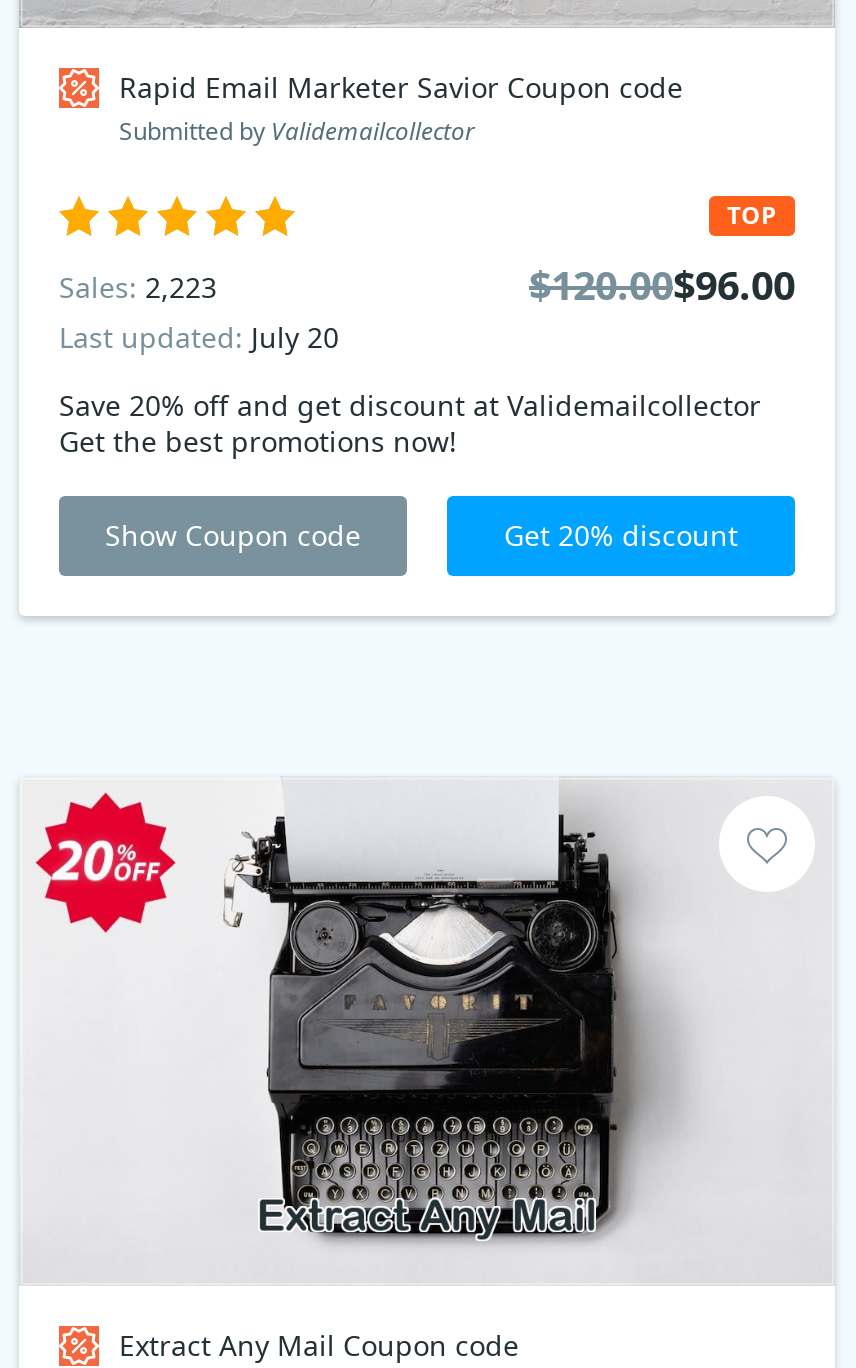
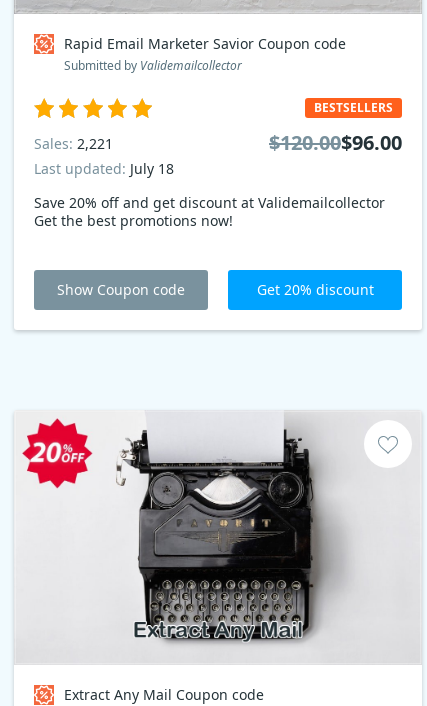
[727,198,777,232] TOP -> [314,99,393,116] BESTSELLERS
[59,267,339,356] Sales: 2,223 | Last updated: July 20 -> [34,133,174,178] Sales: 2,221 | Last updated: July 18

